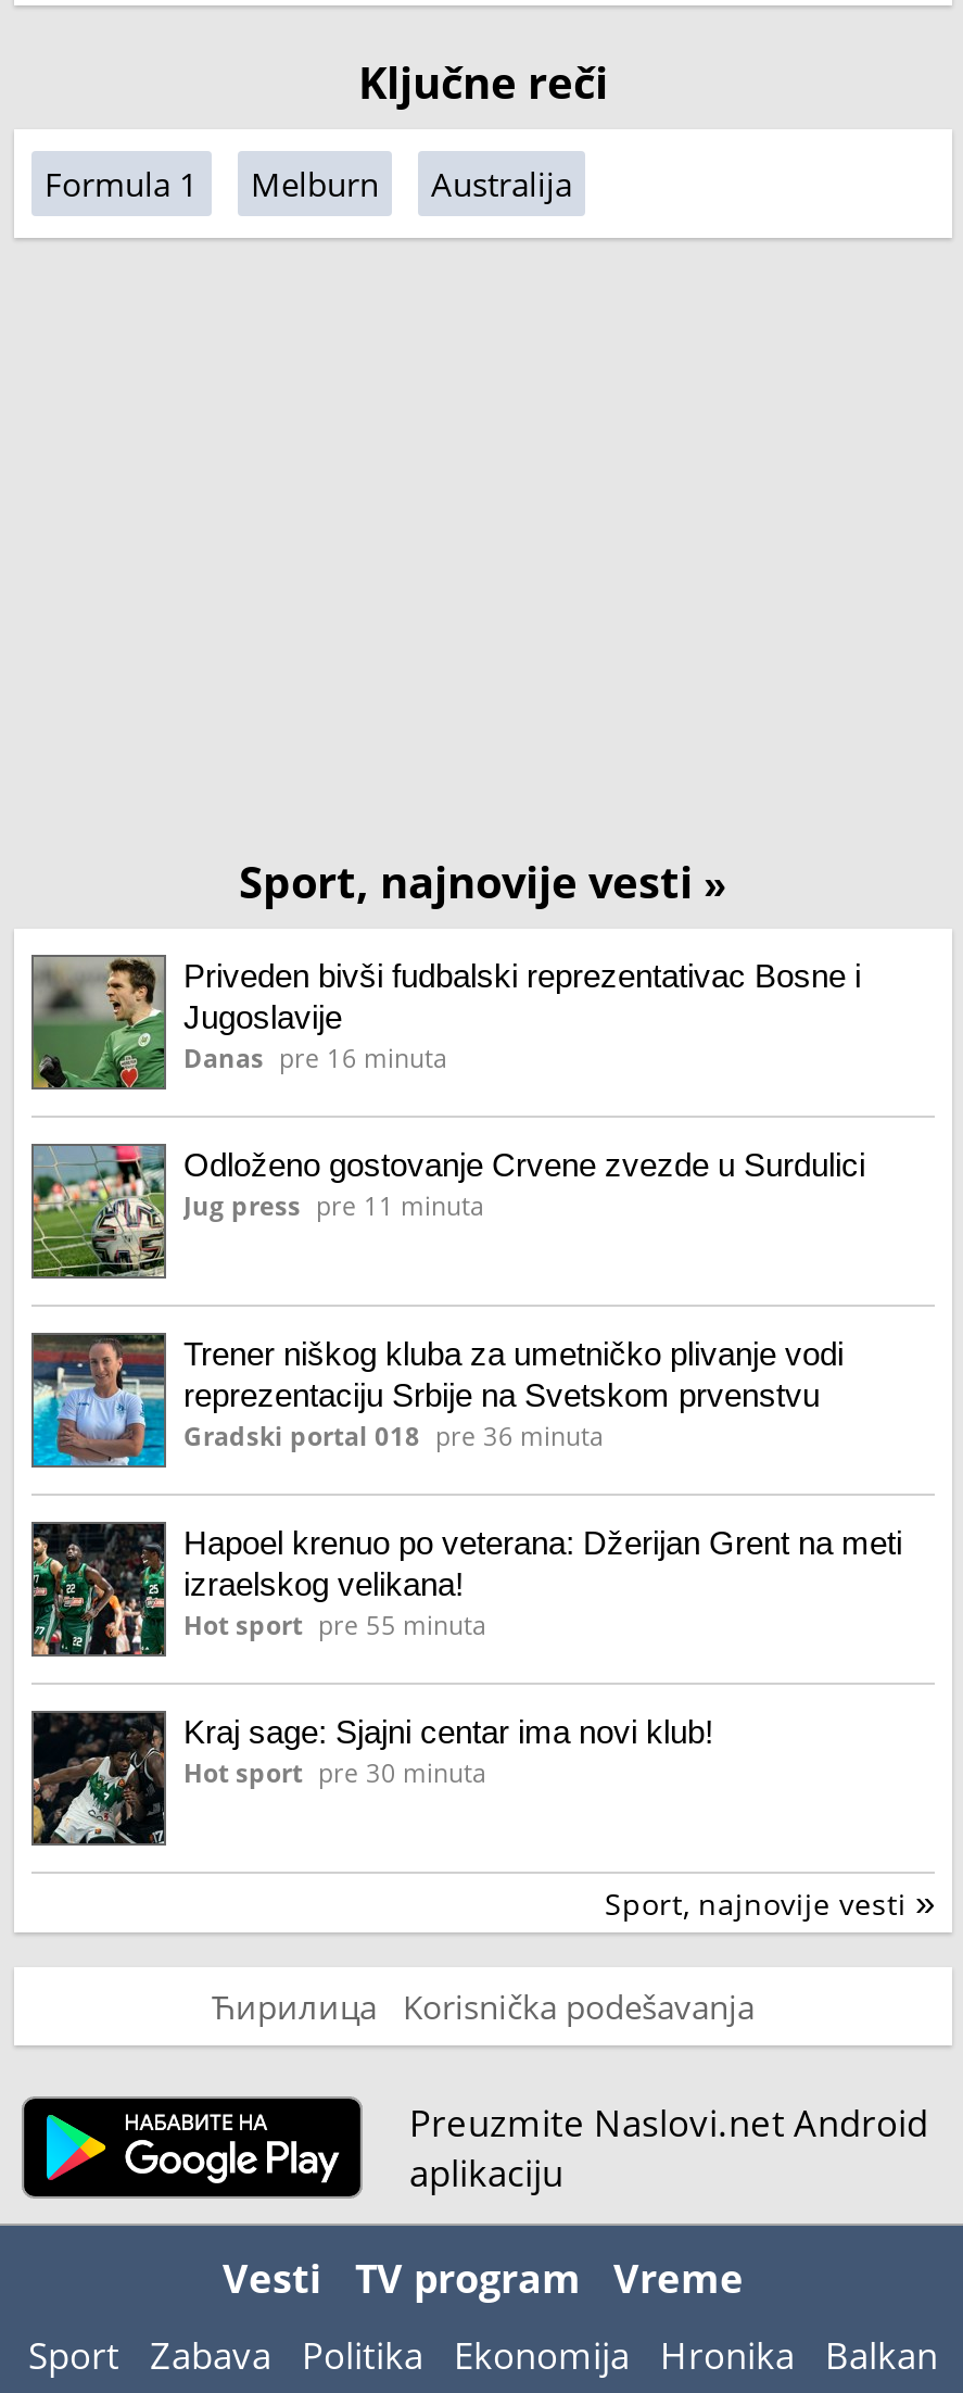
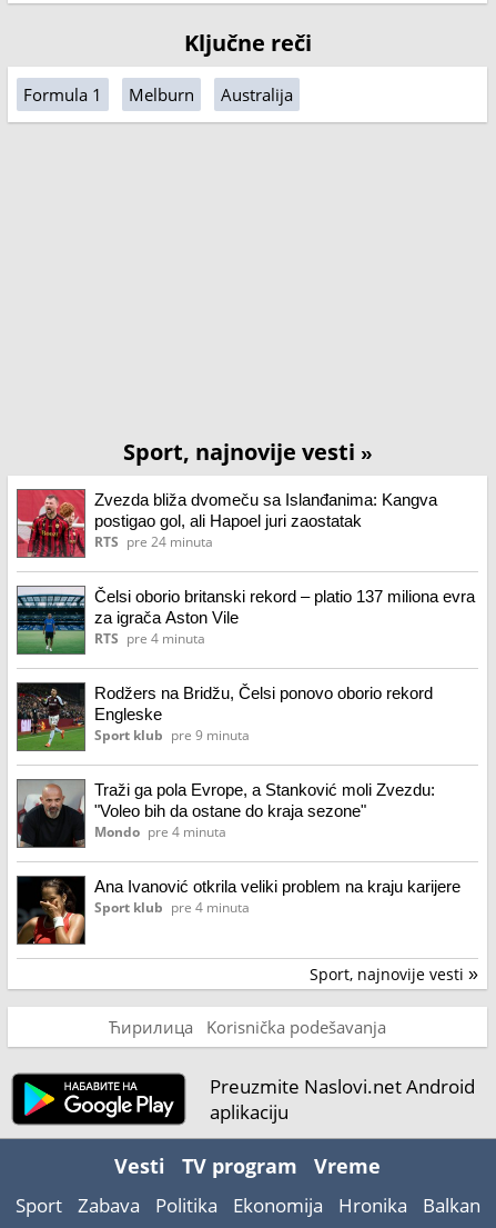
[31,955,861,1090] [image] | Priveden bivši fudbalski reprezentativac Bosne i | Jugoslavije | Danas pre 16 minuta -> [17,490,437,558] [image] | Zvezda bliža dvomeču sa Islanđanima: Kangva | postigao gol, ali Hapoel juri zaostatak | RTS pre 24 minuta
[31,1144,865,1279] [image] | Odloženo gostovanje Crvene zvezde u Surdulici | Jug press pre 11 minuta -> [17,586,475,653] [image] | Čelsi oborio britanski rekord – platio 137 miliona evra | za igrača Aston Vile | RTS pre 4 minuta
[31,1335,844,1468] [image] | Trener niškog kluba za umetničko plivanje vodi | reprezentaciju Srbije na Svetskom prvenstvu | Gradski portal 018 pre 36 minuta -> [17,683,433,751] [image] | Rodžers na Bridžu, Čelsi ponovo oborio rekord | Engleske | Sport klub pre 9 minuta
[31,1524,902,1657] [image] | Hapoel krenuo po veterana: Džerijan Grent na meti | izraelskog velikana! | Hot sport pre 55 minuta -> [17,779,435,847] [image] | Traži ga pola Evrope, a Stanković moli Zvezdu: | "Voleo bih da ostane do kraja sezone" | Mondo pre 4 minuta
[31,1713,713,1846] [image] | Kraj sage: Sjajni centar ima novi klub! | Hot sport pre 30 minuta -> [17,877,460,945] [image] | Ana Ivanović otkrila veliki problem na kraju karijere | Sport klub pre 4 minuta

